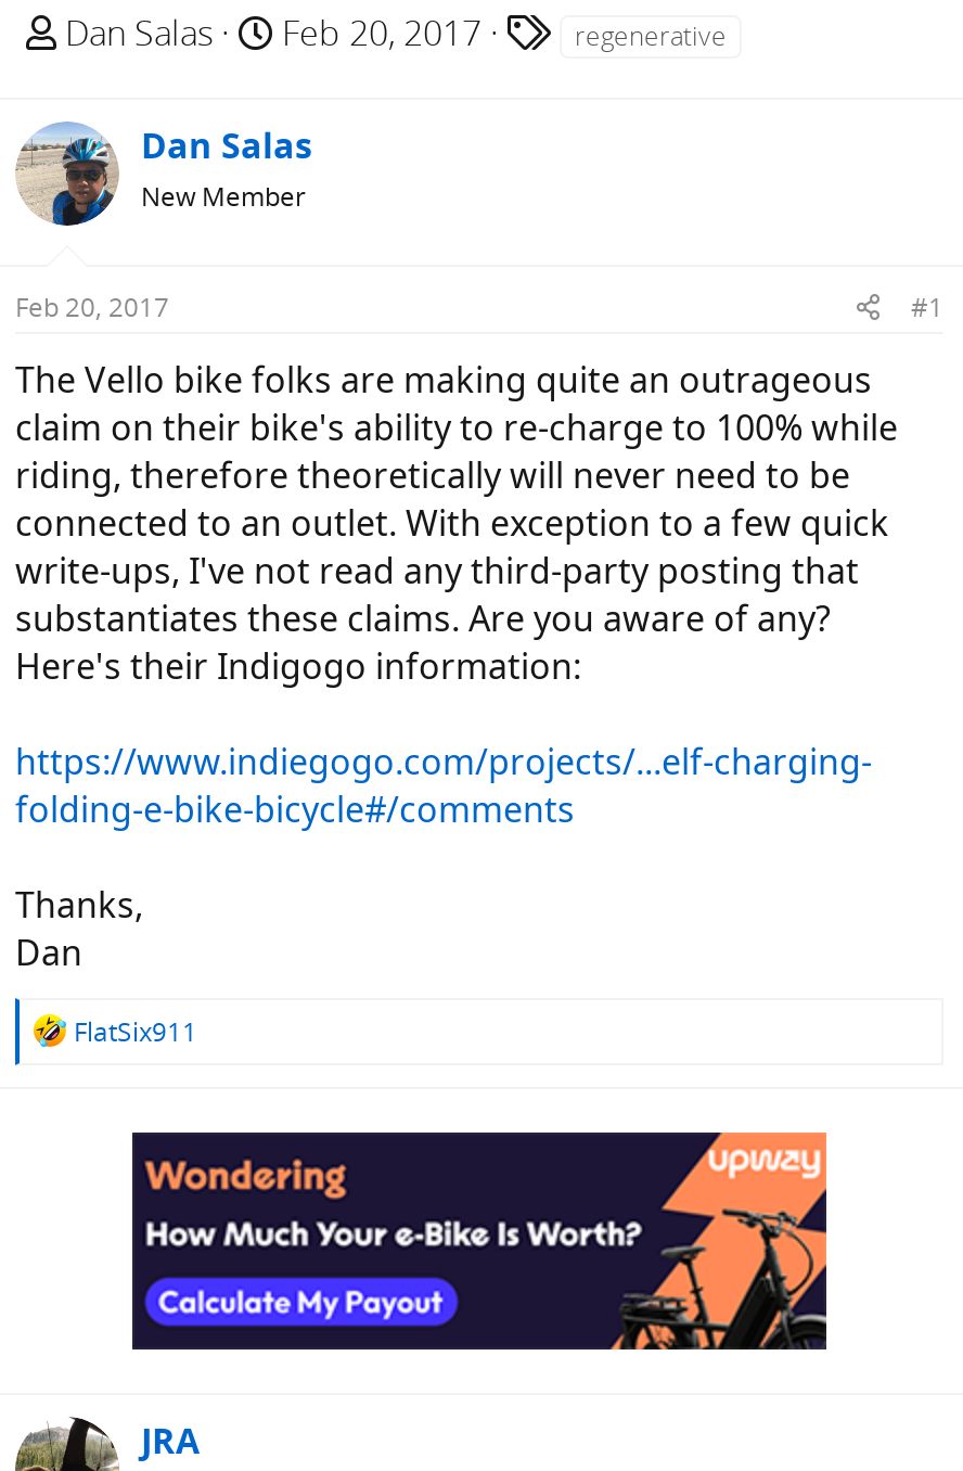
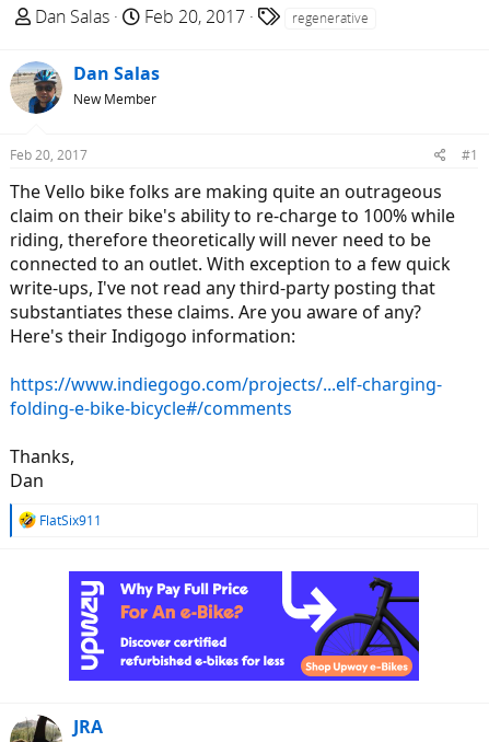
[130,1130,829,1352] [image] -> [68,570,420,682] [image]

